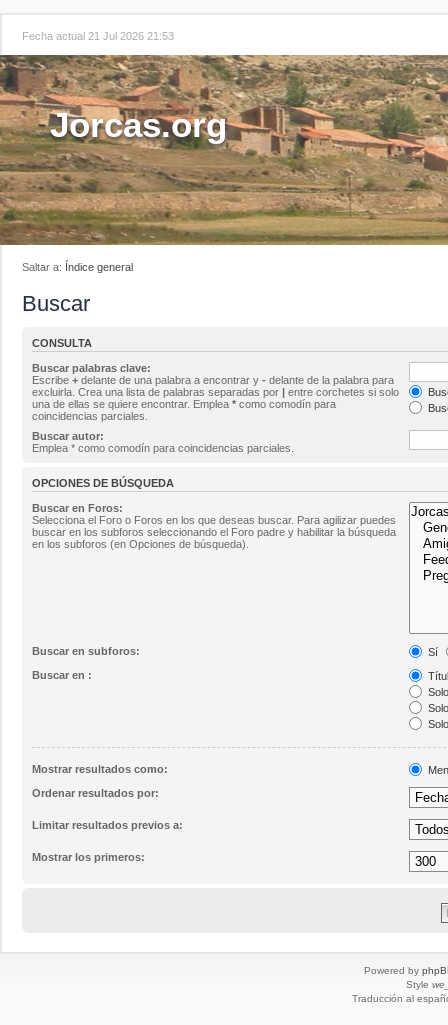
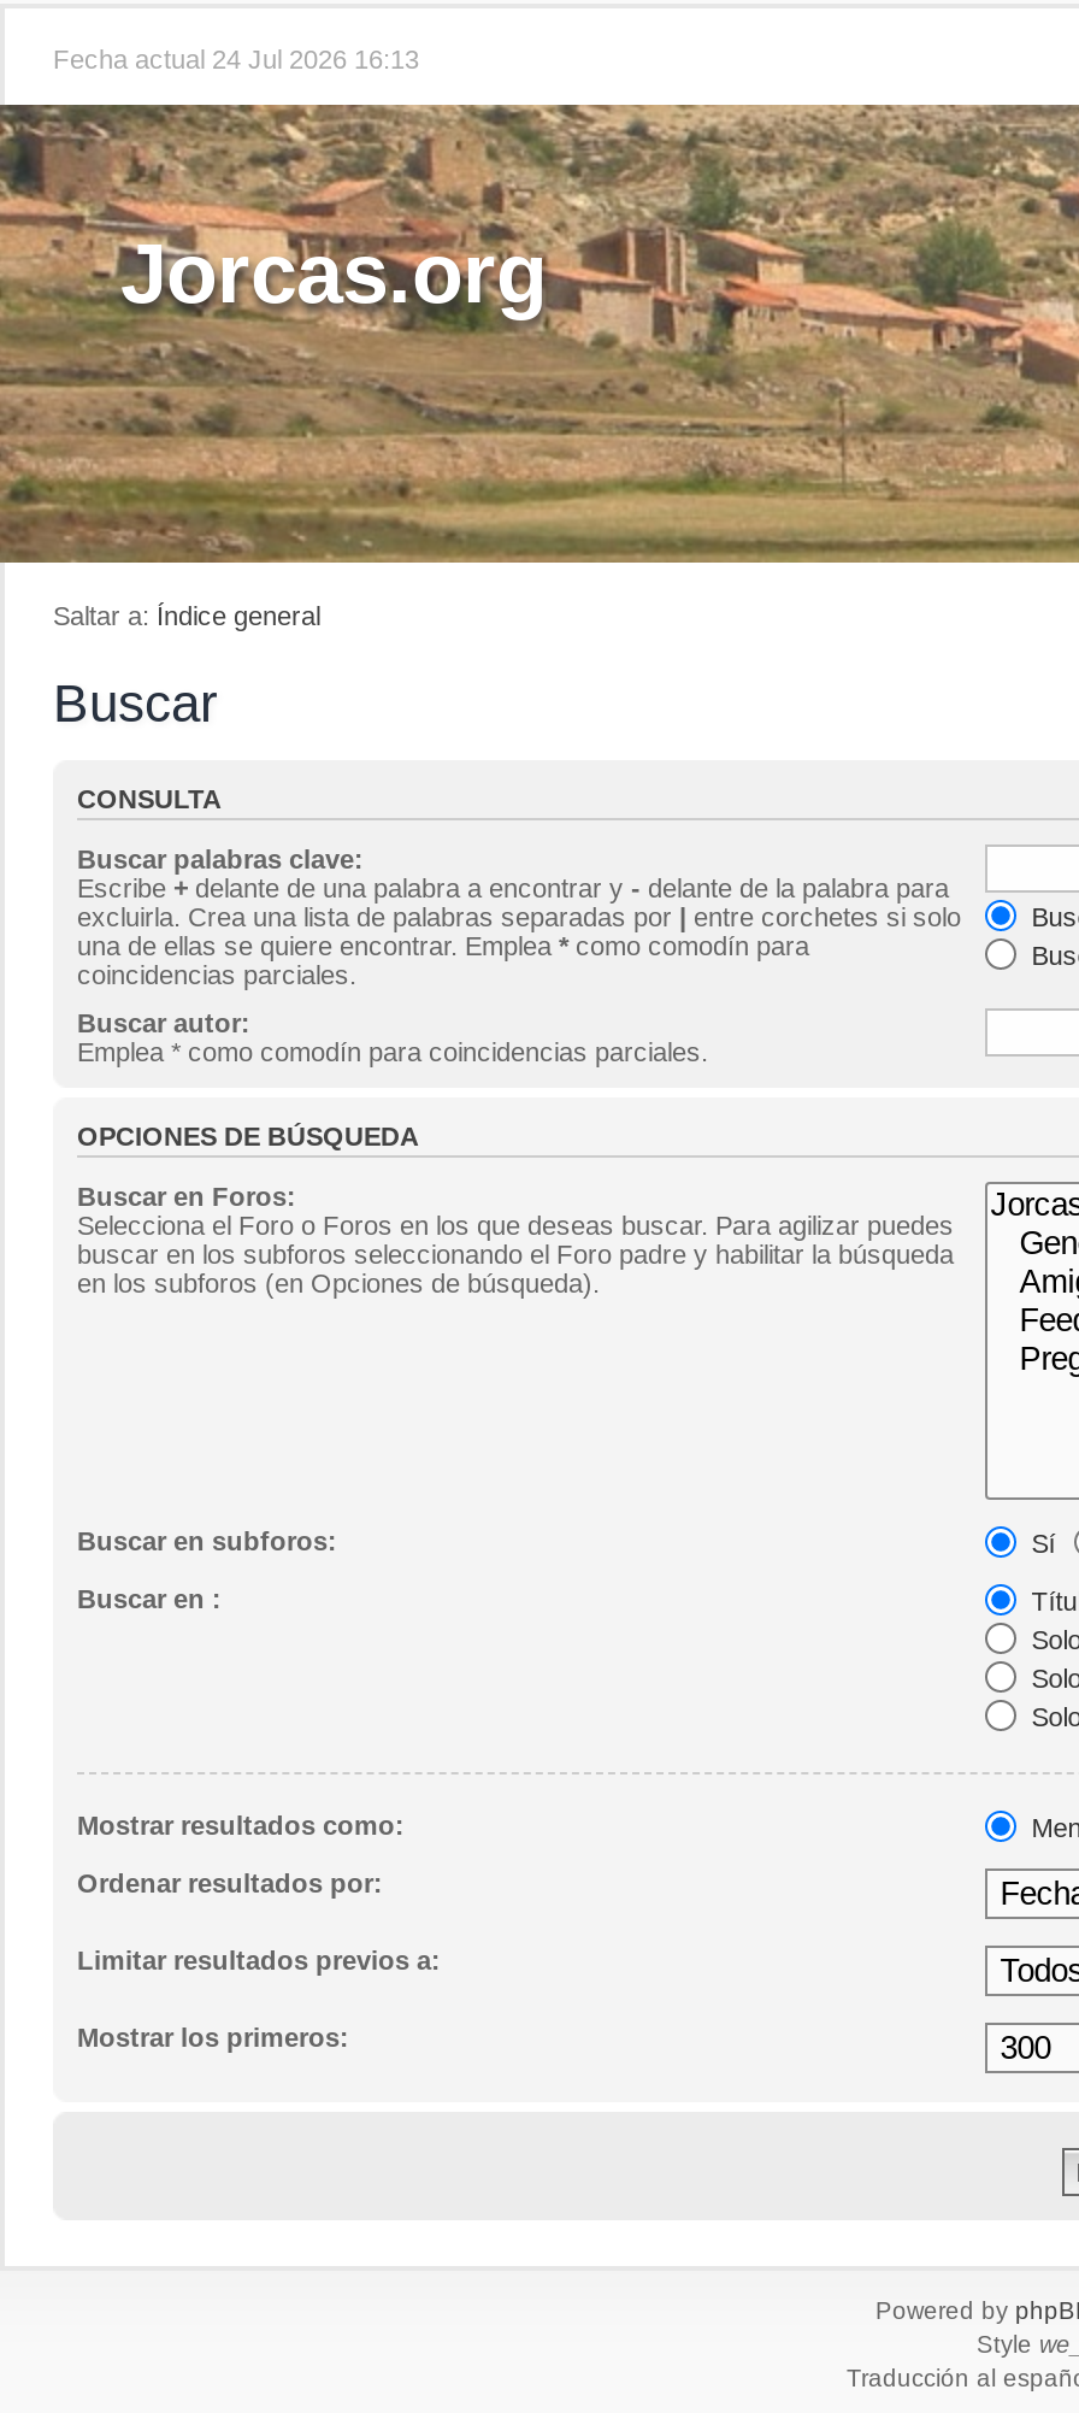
[22,30,174,42] Fecha actual 21 Jul 2026 21:53 -> [53,45,419,73] Fecha actual 24 Jul 2026 16:13

